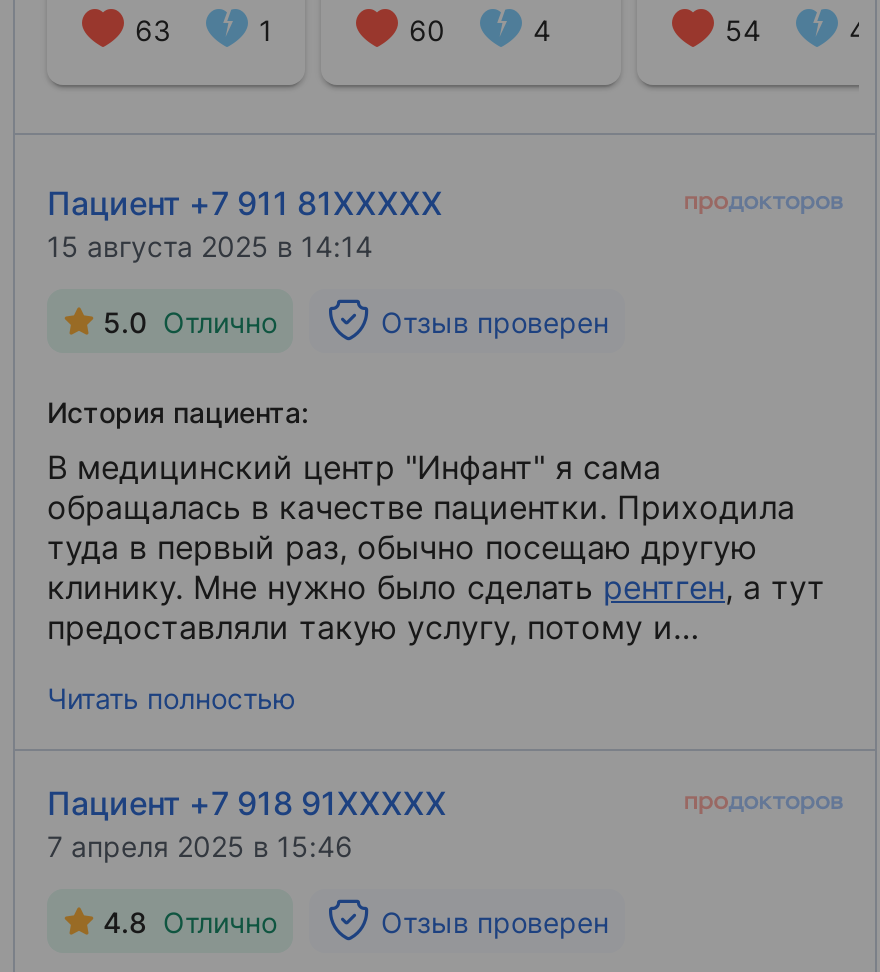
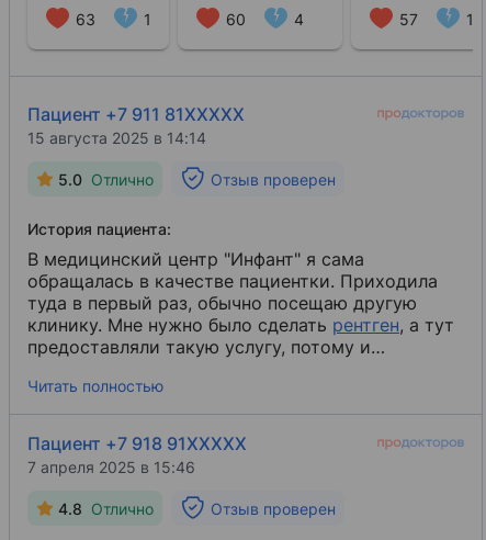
[725,12,867,46] 54 | 4 -> [399,9,474,28] 57 | 1

